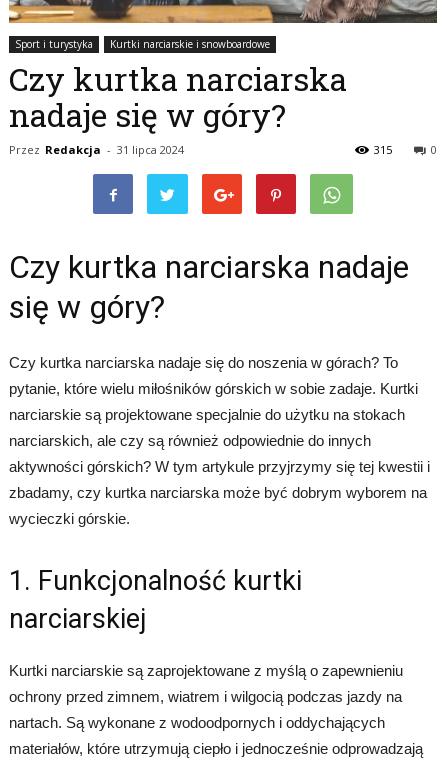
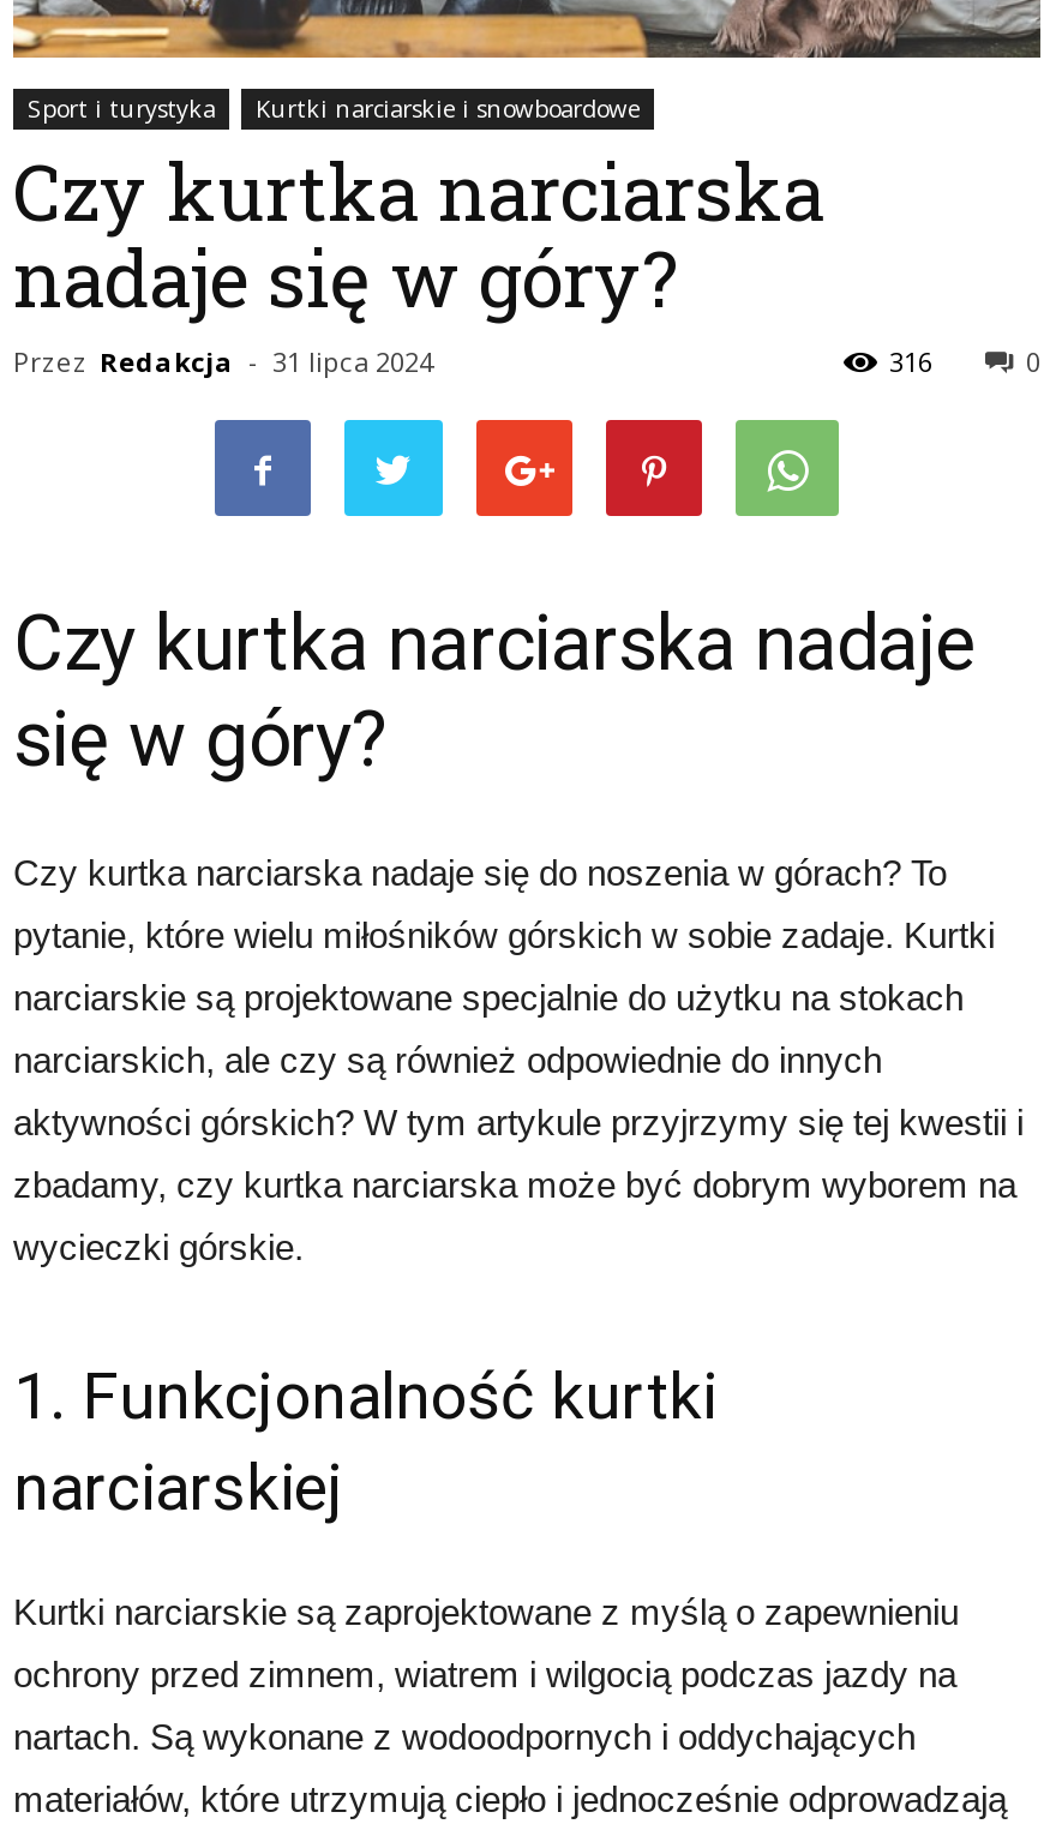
[374,142,392,157] 315 -> [889,342,932,378] 316

